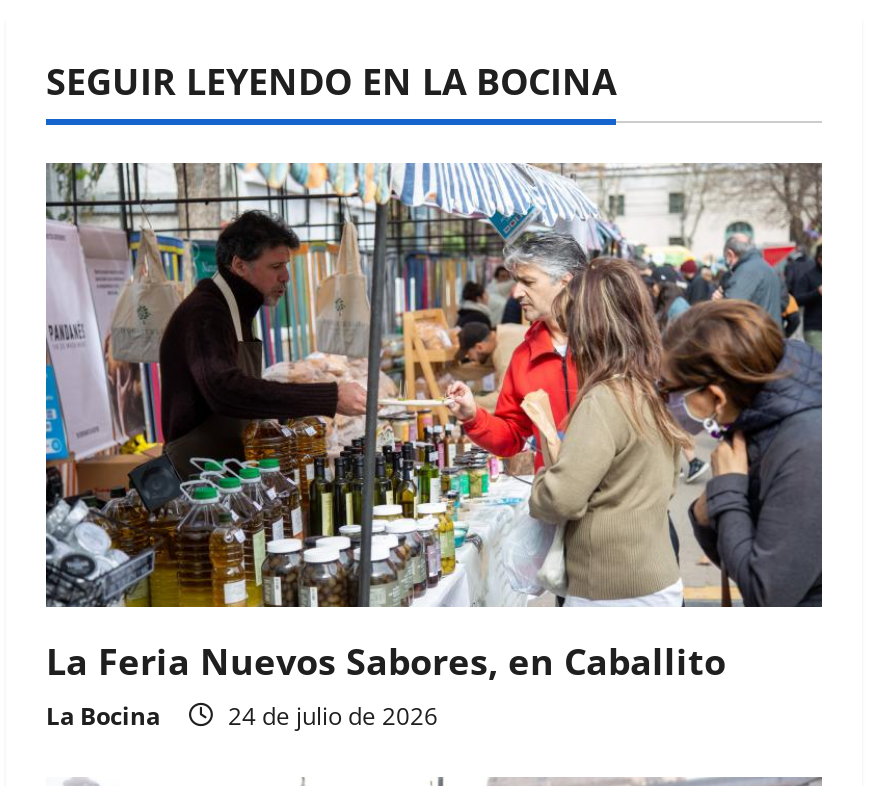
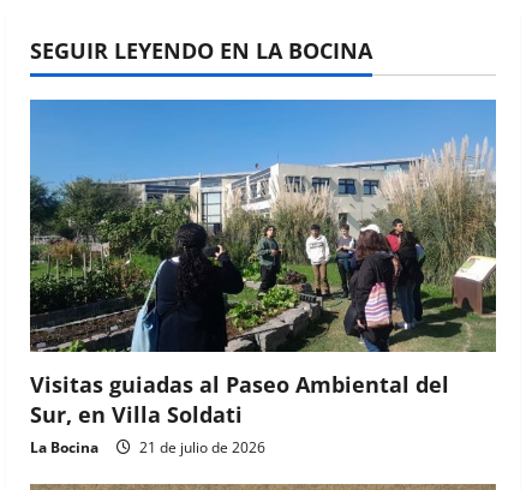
[44,161,824,685] [image] | La Feria Nuevos Sabores, en Caballito -> [29,98,497,429] [image] | Visitas guiadas al Paseo Ambiental del | Sur, en Villa Soldati
[46,699,438,733] La Bocina 24 de julio de 2026 -> [30,438,265,458] La Bocina 21 de julio de 2026

